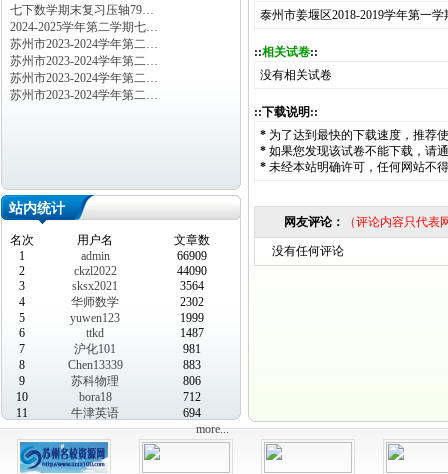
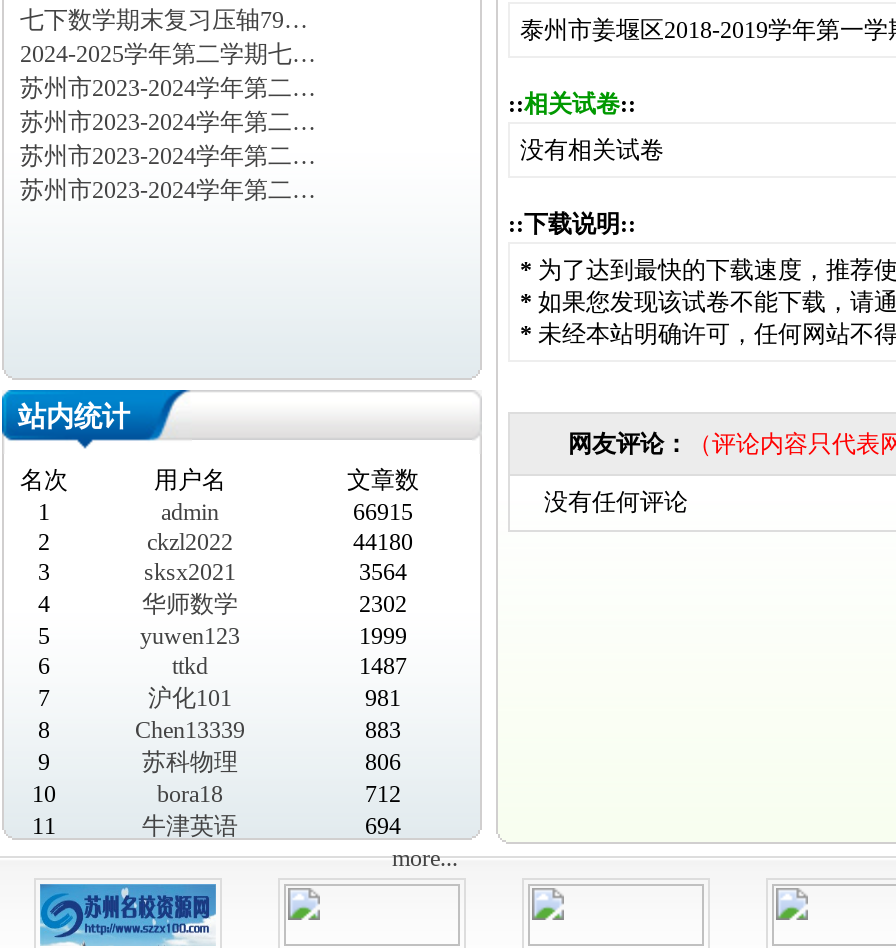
[176,249,206,263] 66909 -> [353,498,413,526] 66915
[176,264,206,278] 44090 -> [353,528,413,556] 44180

